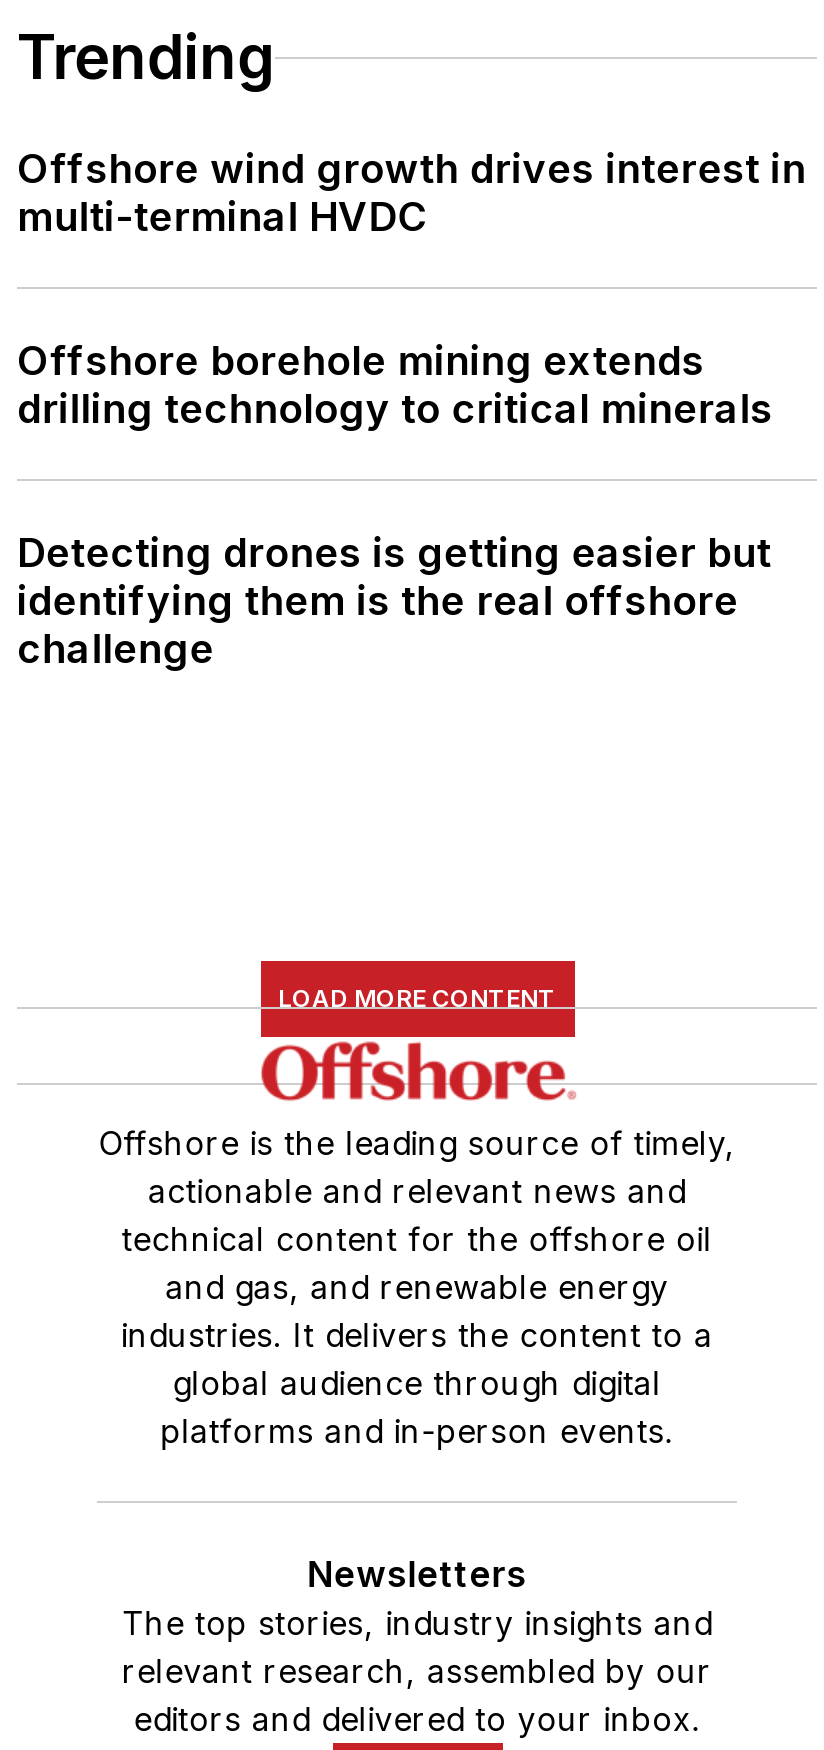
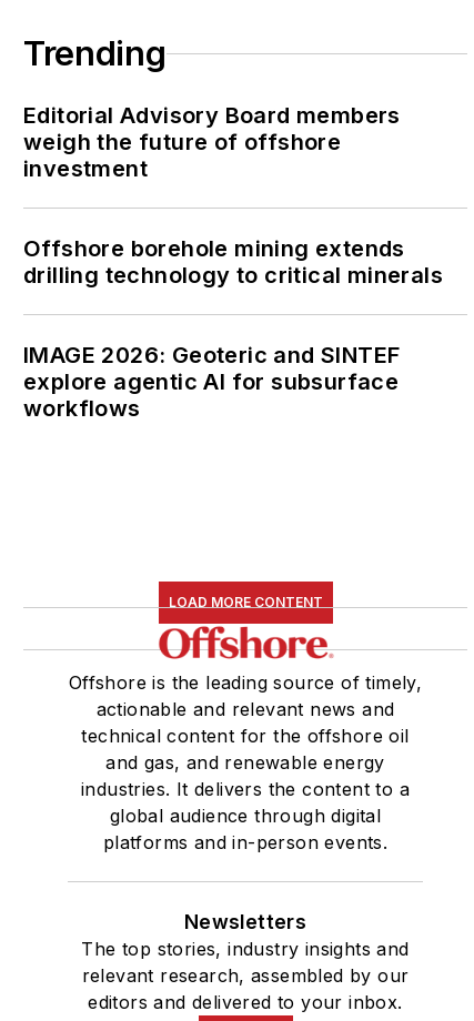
[17,145,806,241] Offshore wind growth drives interest in | multi-terminal HVDC -> [23,102,401,182] Editorial Advisory Board members | weigh the future of offshore | investment
[17,529,771,673] Detecting drones is getting easier but | identifying them is the real offshore | challenge -> [23,342,400,422] IMAGE 2026: Geoteric and SINTEF | explore agentic AI for subsurface | workflows

